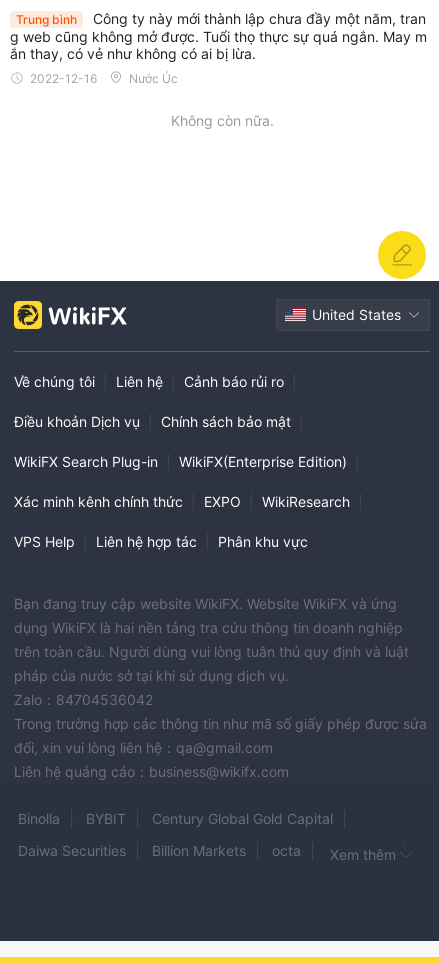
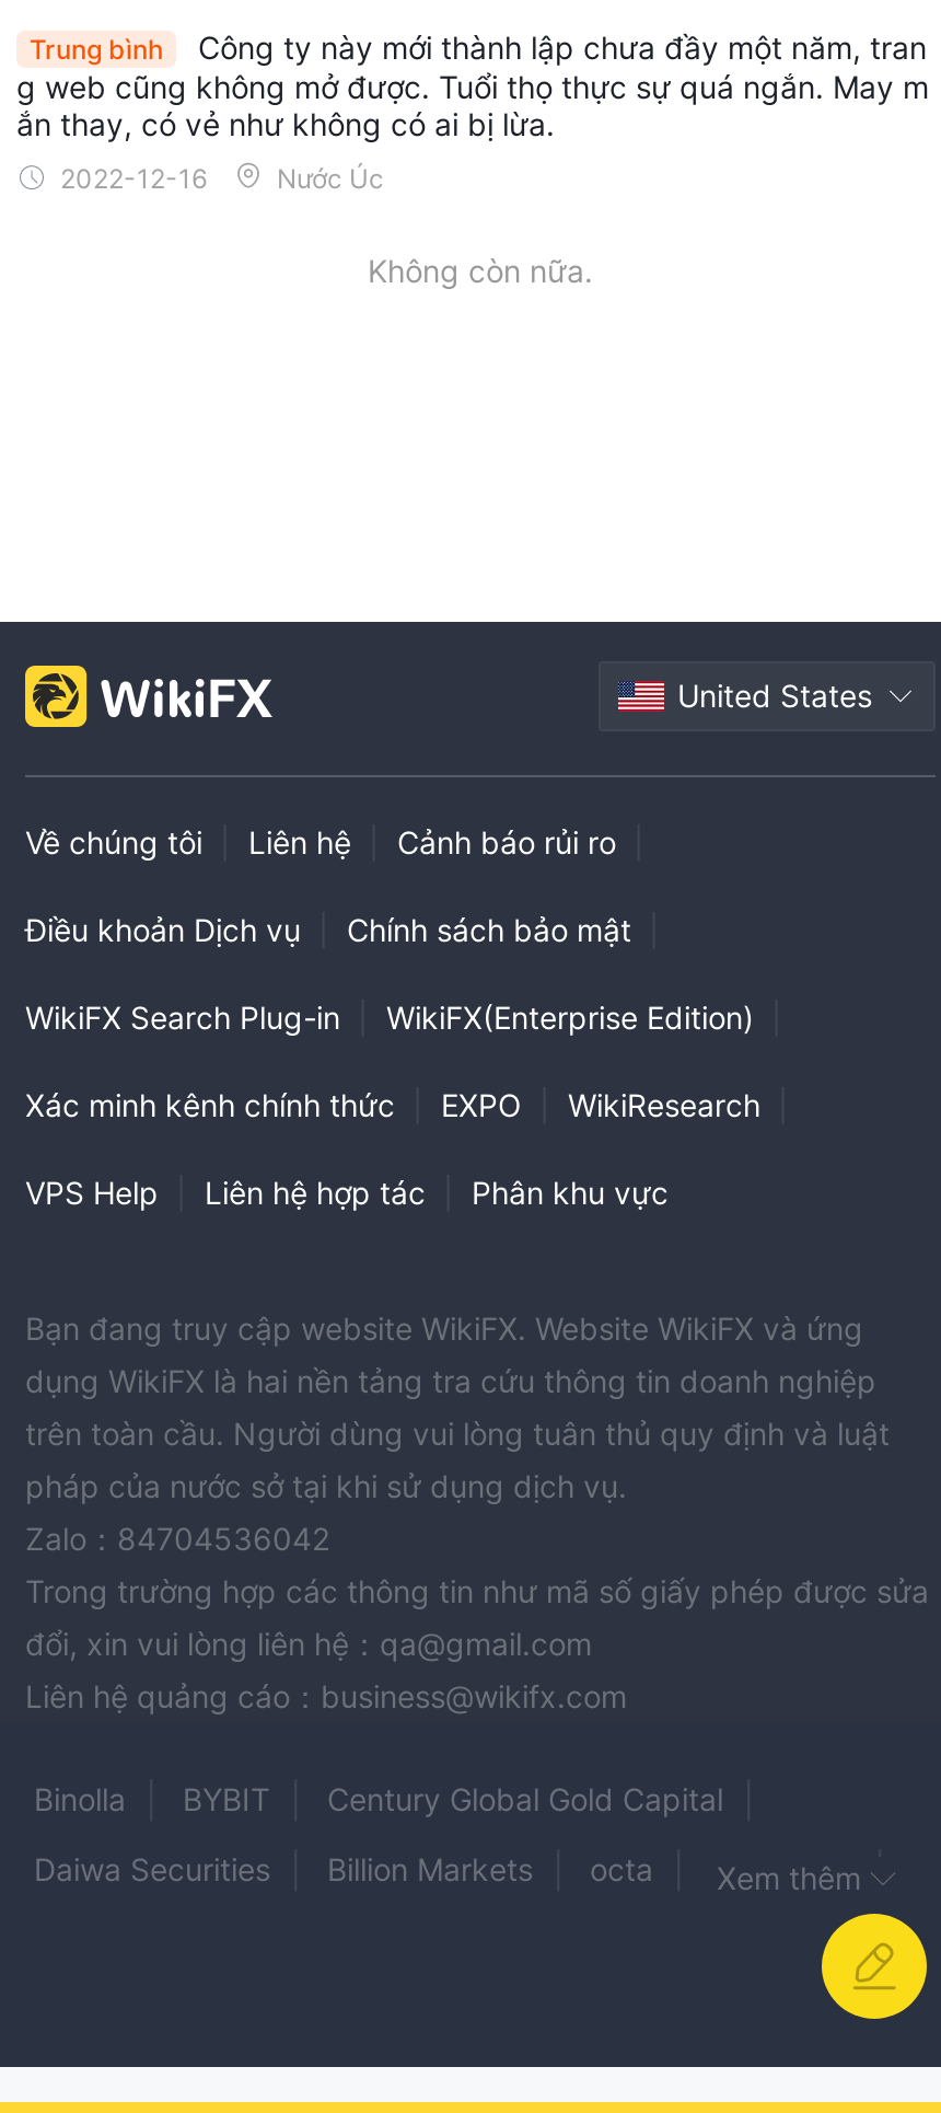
[377,230,427,280] [image] -> none
none -> [820,1912,929,2021] [image]

